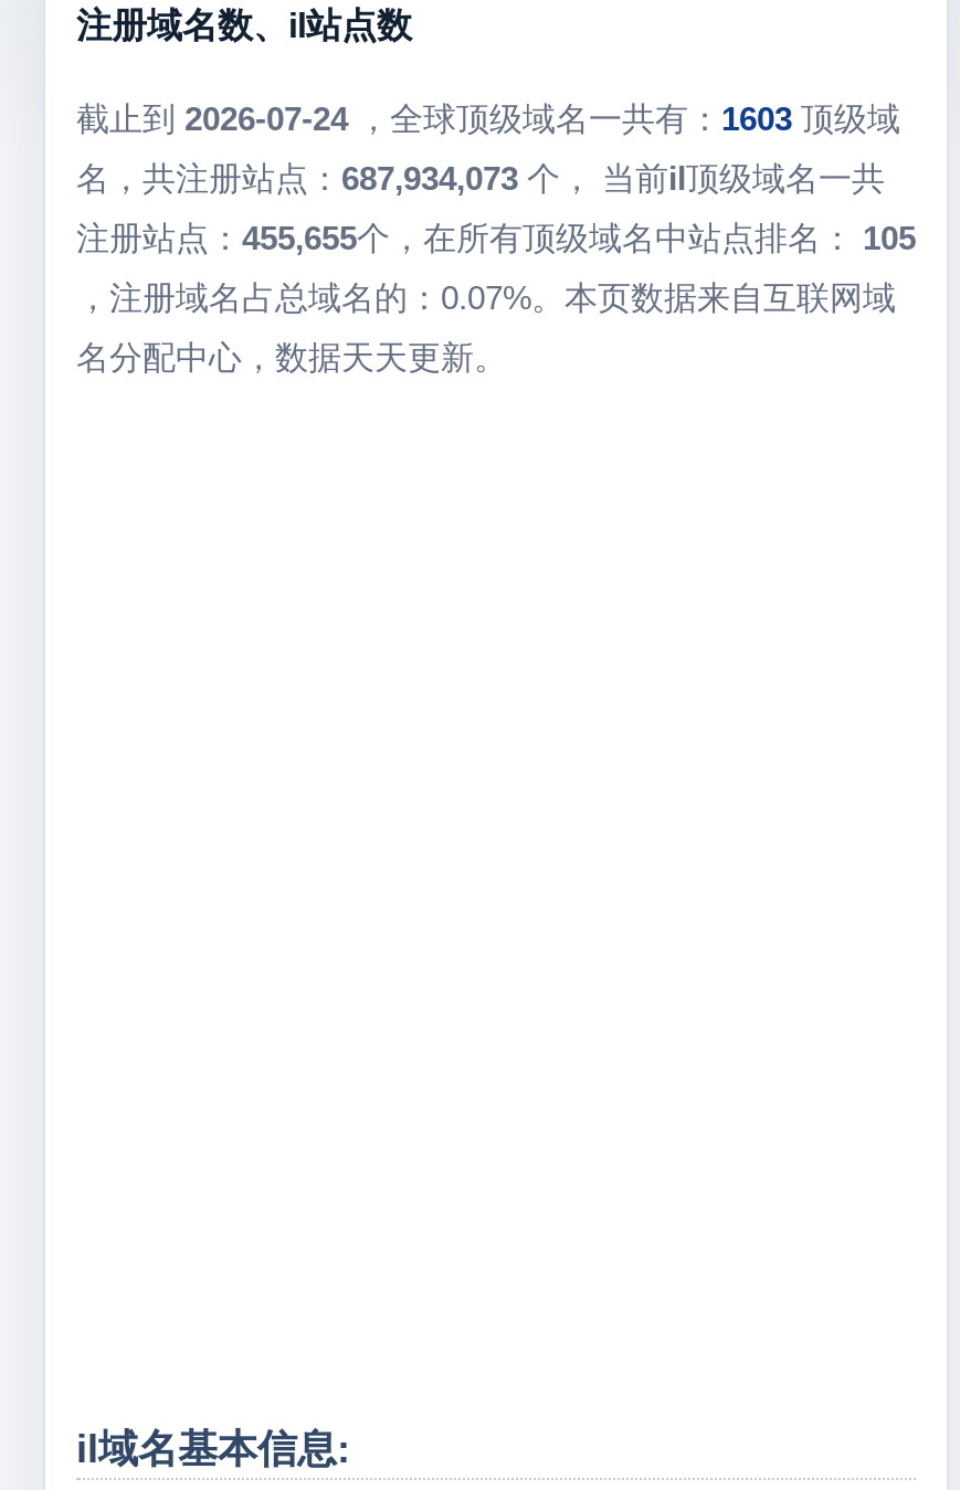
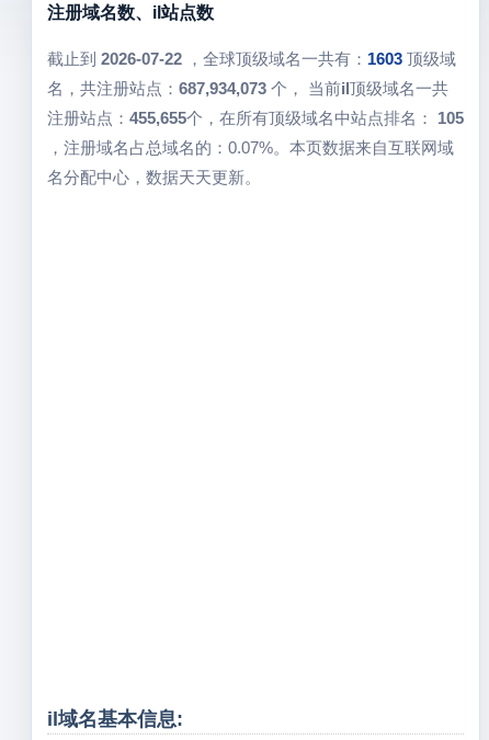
[76,99,900,137] 截止到2026-07-24，全球顶级域名一共有：1603顶级域 -> [47,49,456,68] 截止到2026-07-22，全球顶级域名一共有：1603顶级域

